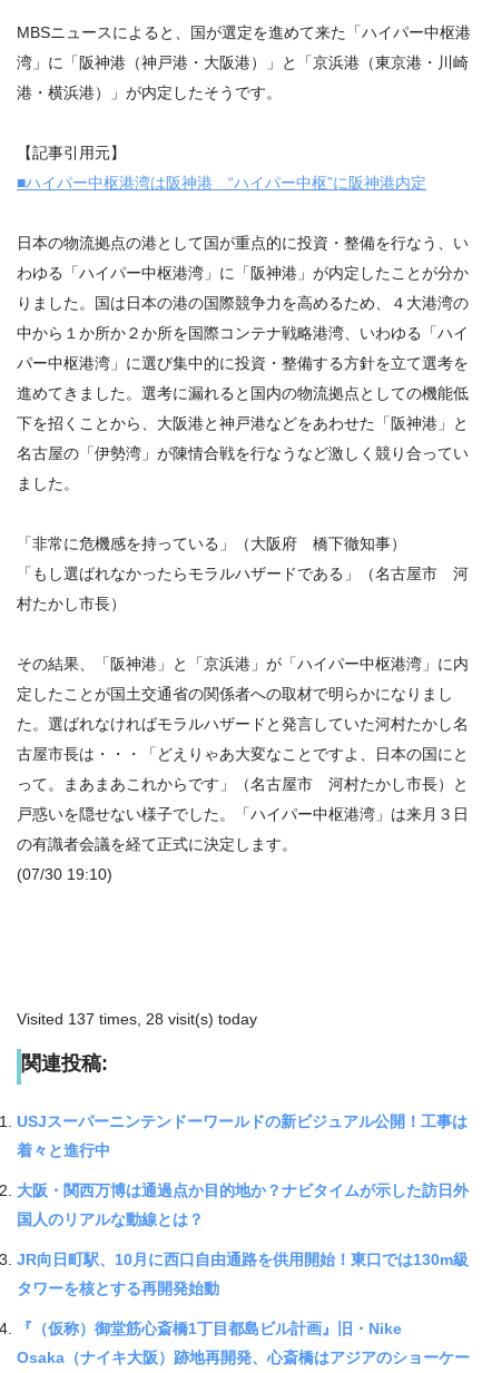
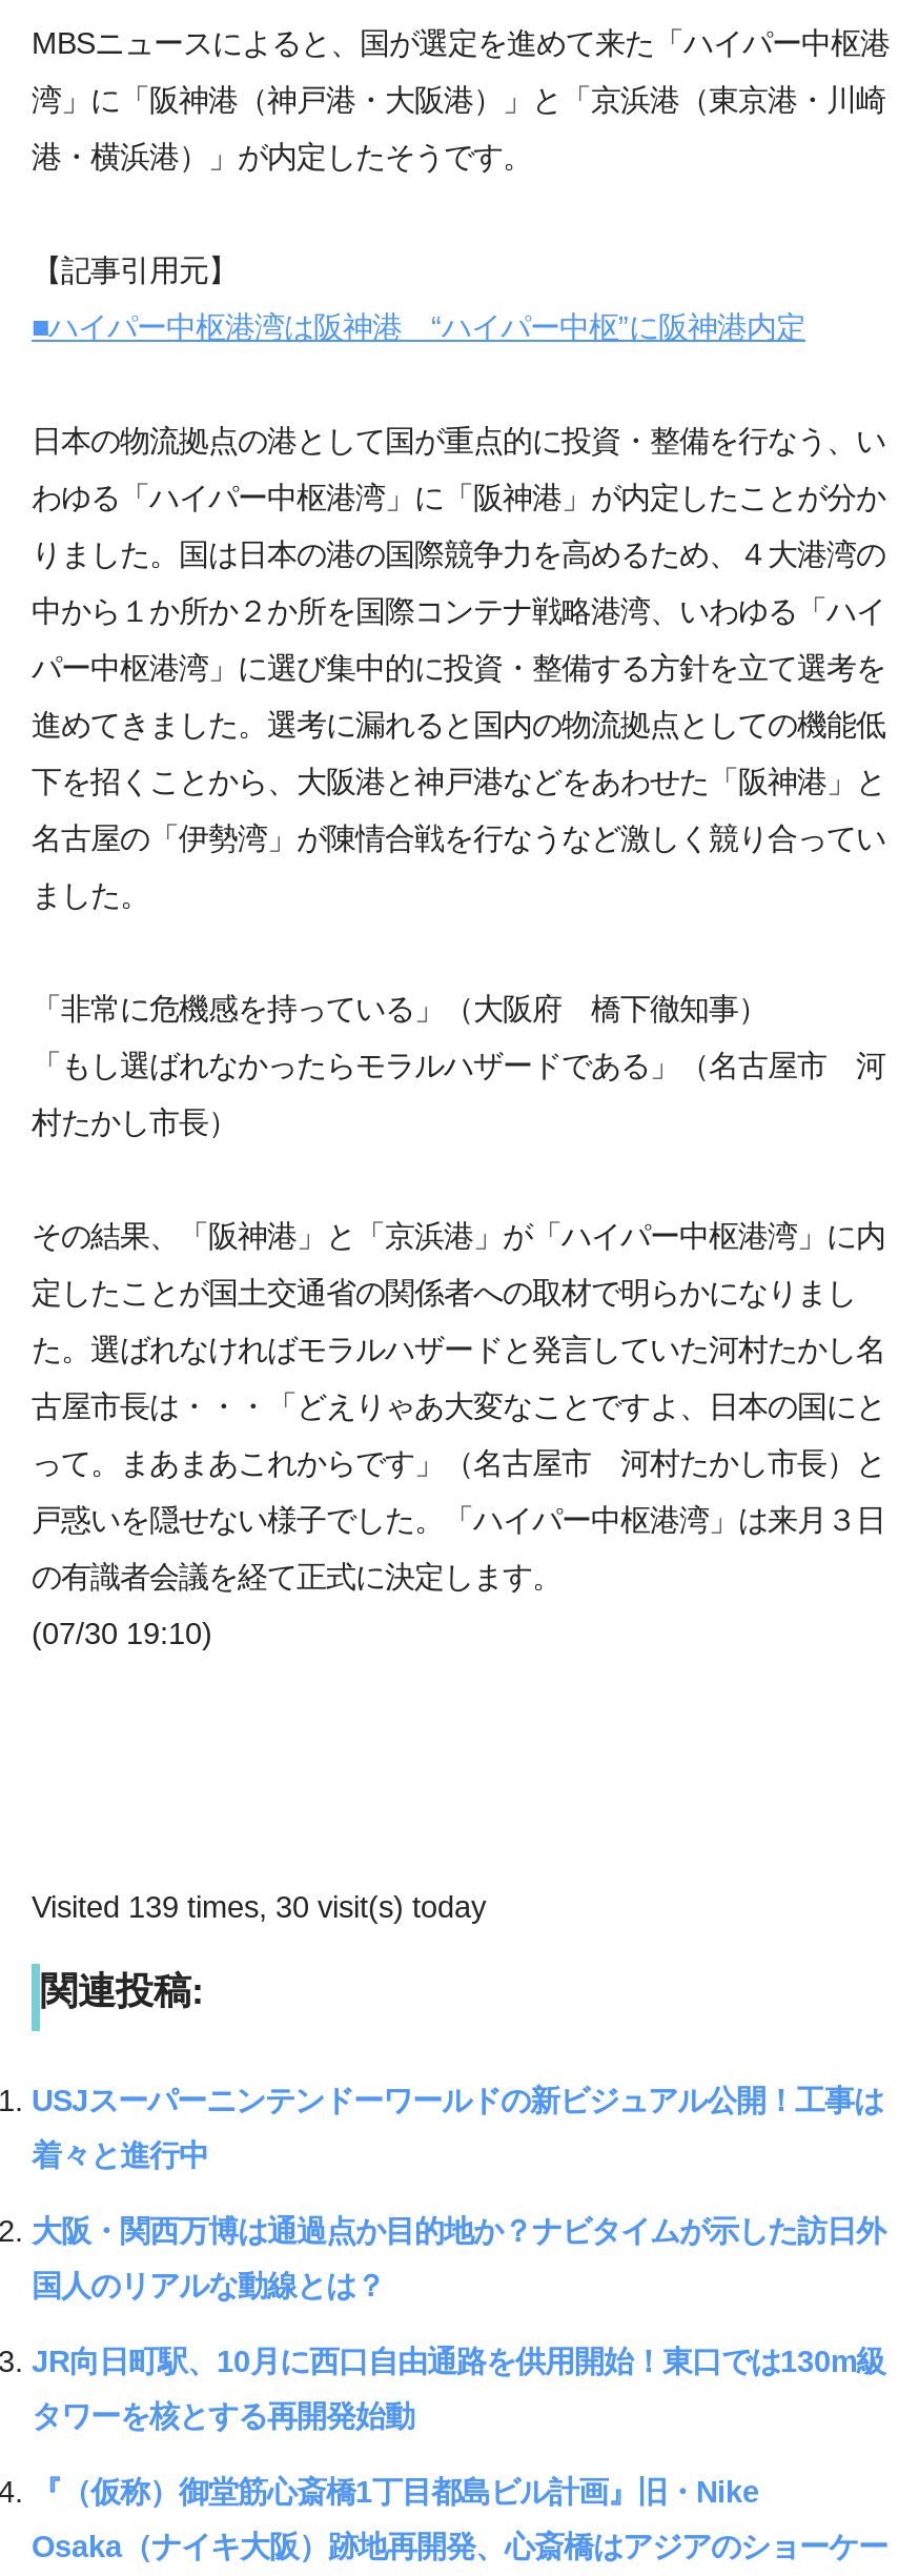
[17,1010,257,1028] Visited 137 times, 28 visit(s) today -> [32,1890,486,1923] Visited 139 times, 30 visit(s) today

